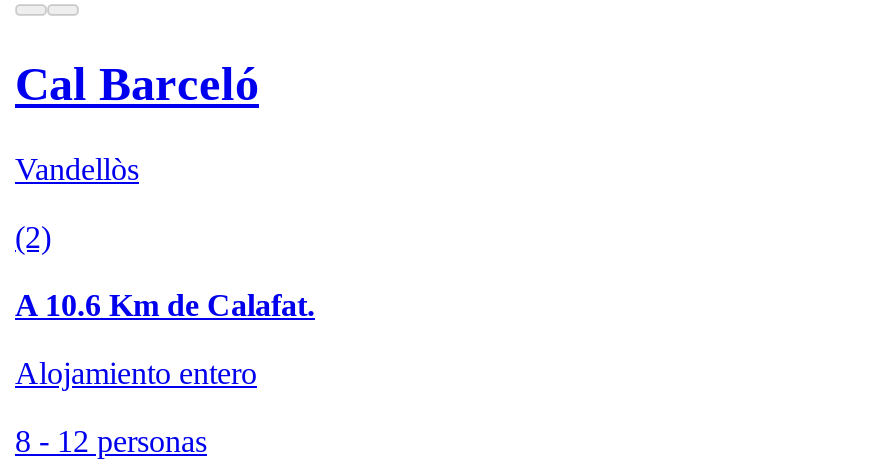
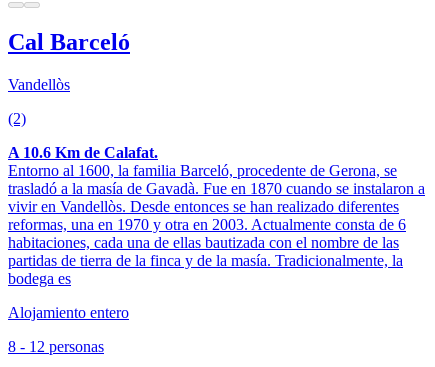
none -> [8,162,425,287] Entorno al 1600, la familia Barceló, procedente de Gerona, se | trasladó a la masía de Gavadà. Fue en 1870 cuando se instalaron a | vivir en Vandellòs. Desde entonces se han realizado diferentes | reformas, una en 1970 y otra en 2003. Actualmente consta de 6 | habitaciones, cada una de ellas bautizada con el nombre de las | partidas de tierra de la finca y de la masía. Tradicionalmente, la | bodega es

